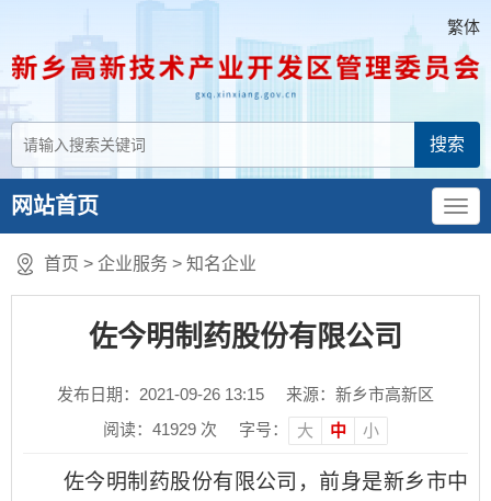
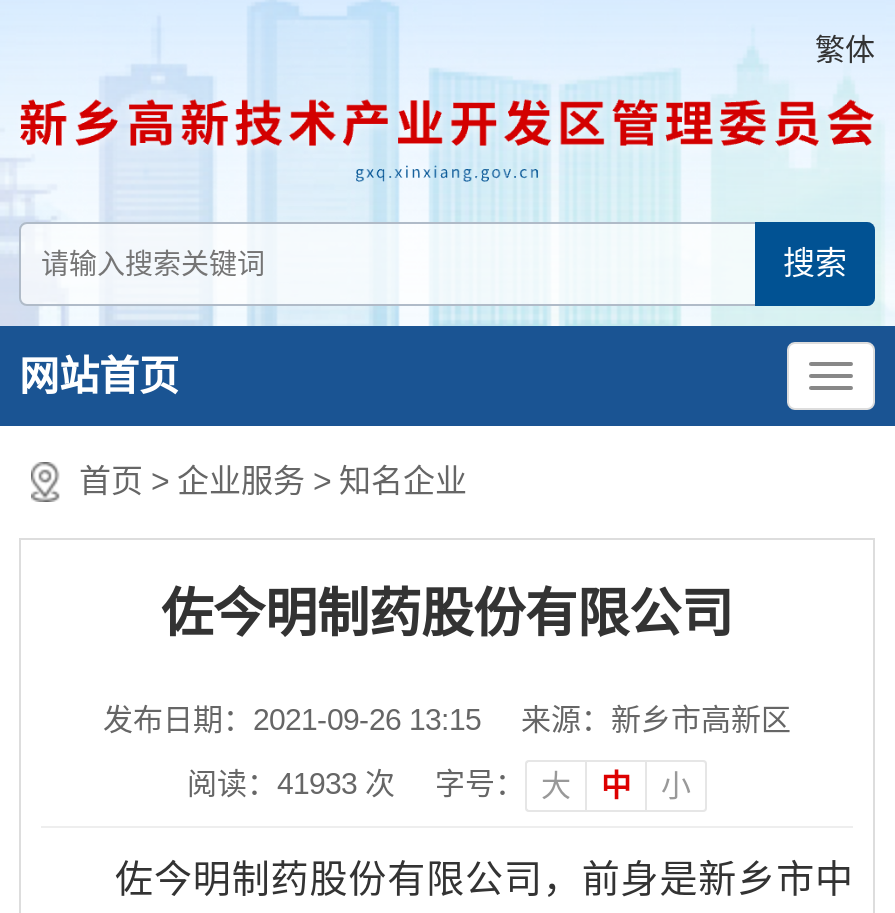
[103,420,379,440] 阅读：41929次 字号： 大 中 小 -> [187,766,691,802] 阅读：41933次 字号： 大 中 小

